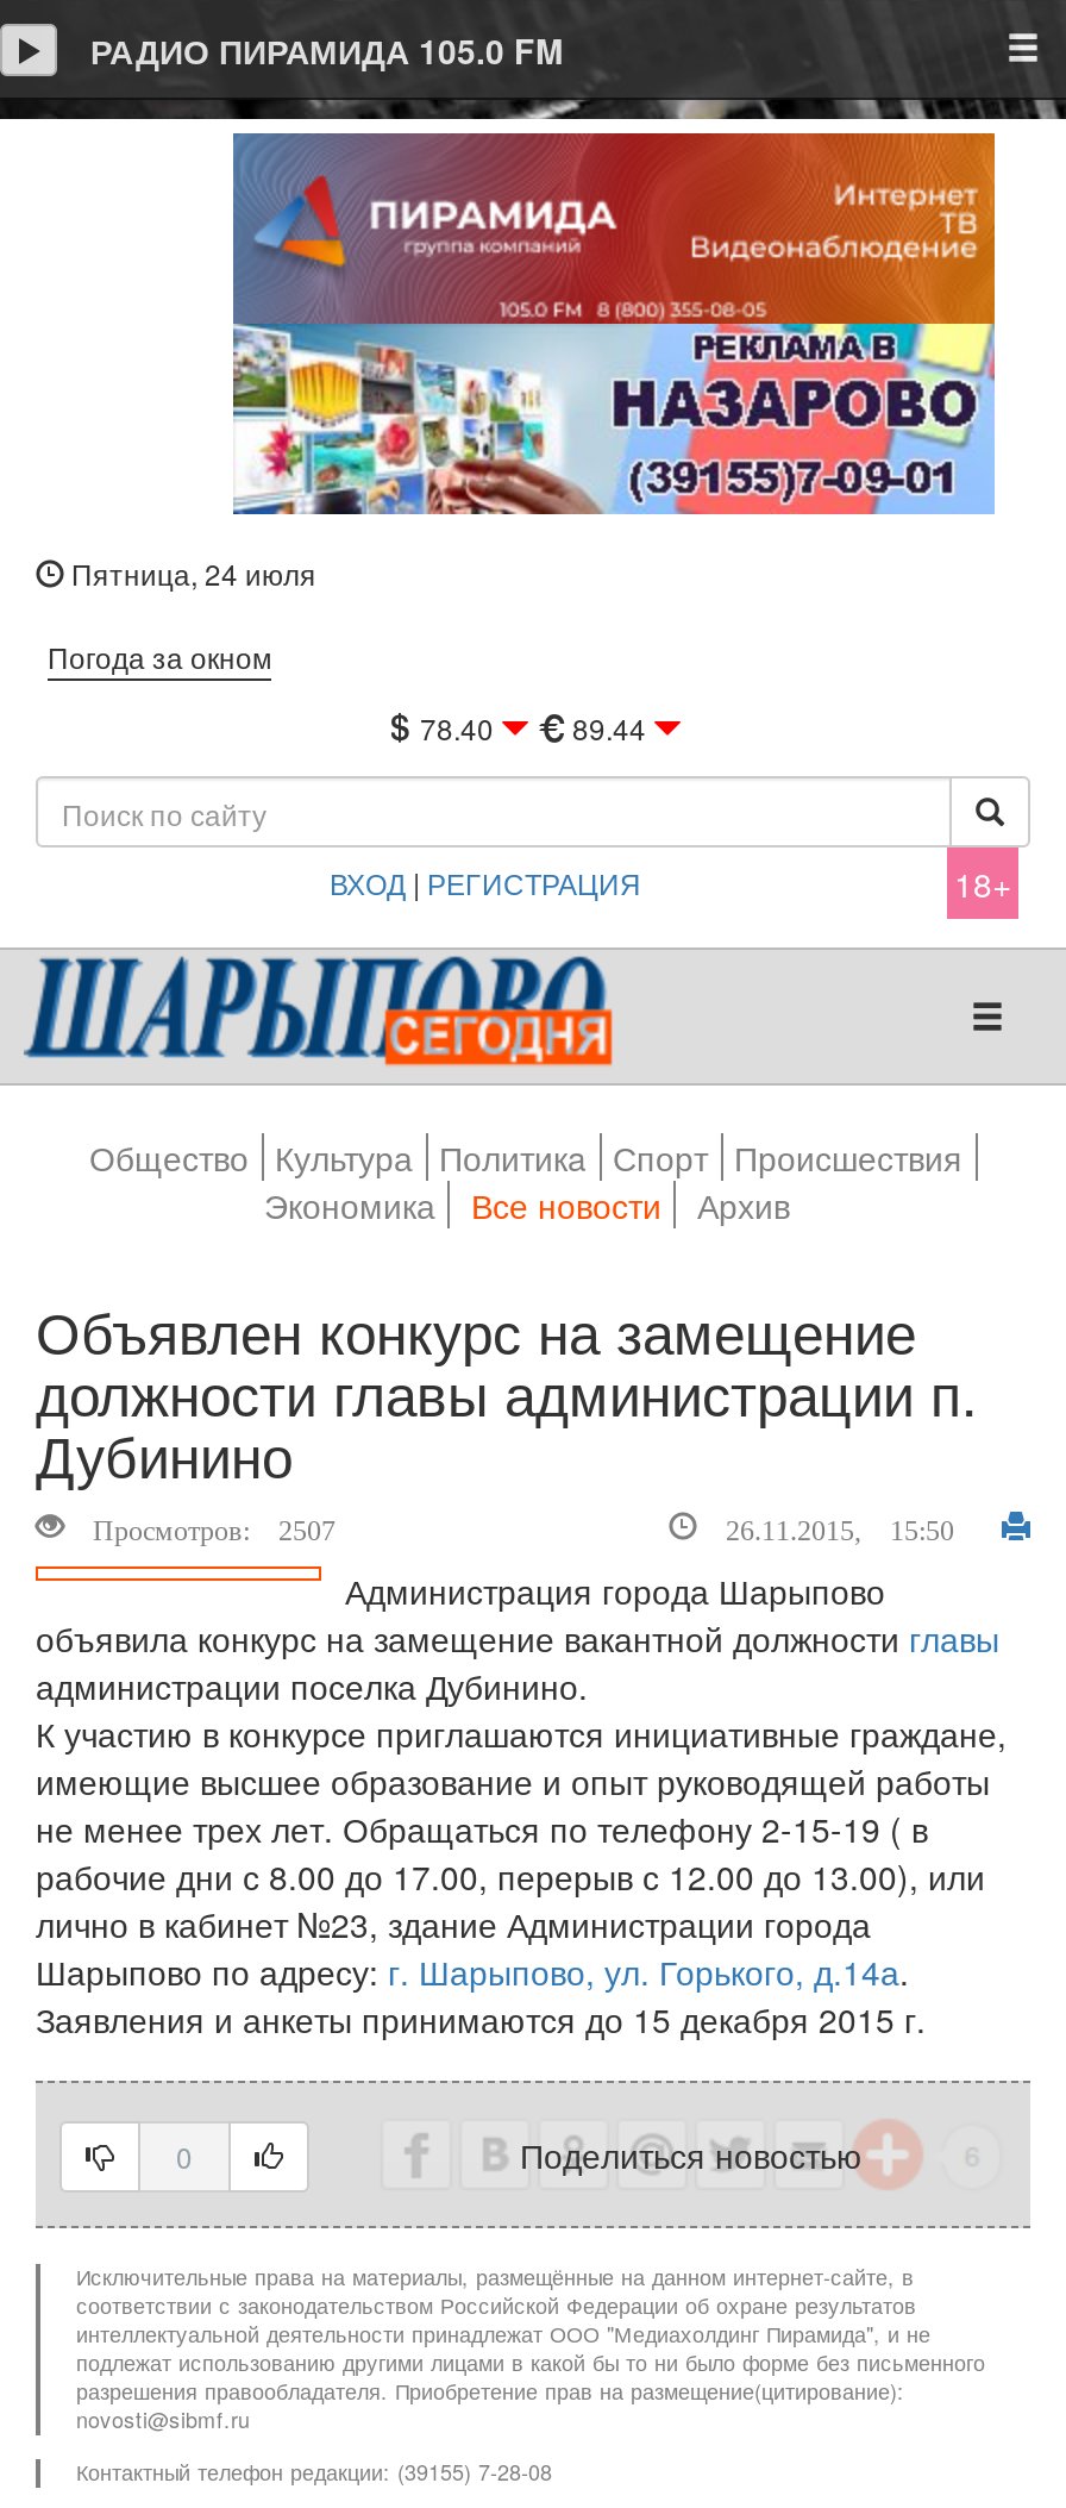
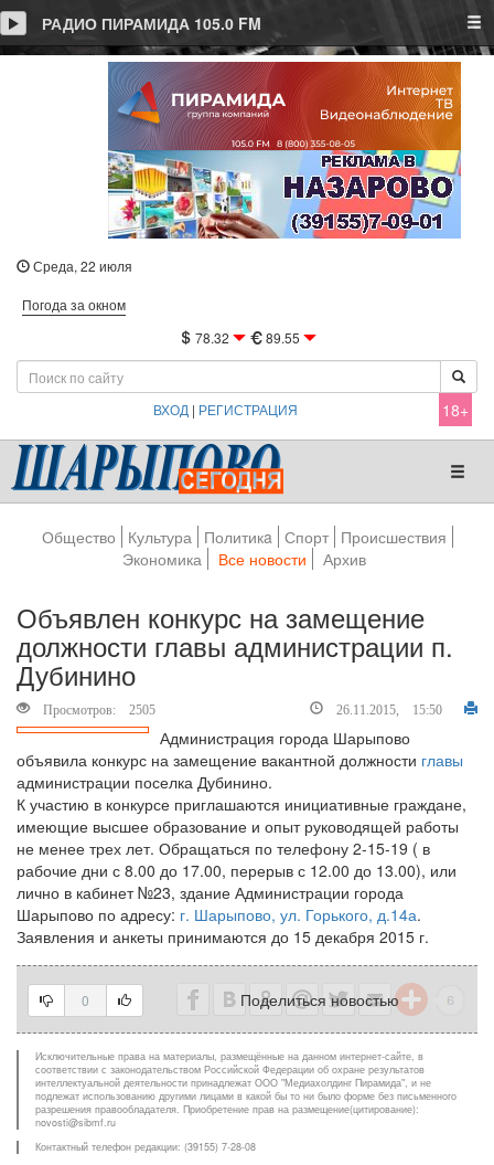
[64,552,316,593] Пятница, 24 июля -> [30,256,132,275] Среда, 22 июля
[413,707,501,748] 78.40 -> [191,328,232,347] 78.32
[565,707,653,748] 89.44 -> [262,328,303,347] 89.55
[64,1509,336,1543] Просмотров: 2507 -> [30,700,155,716] Просмотров: 2505

